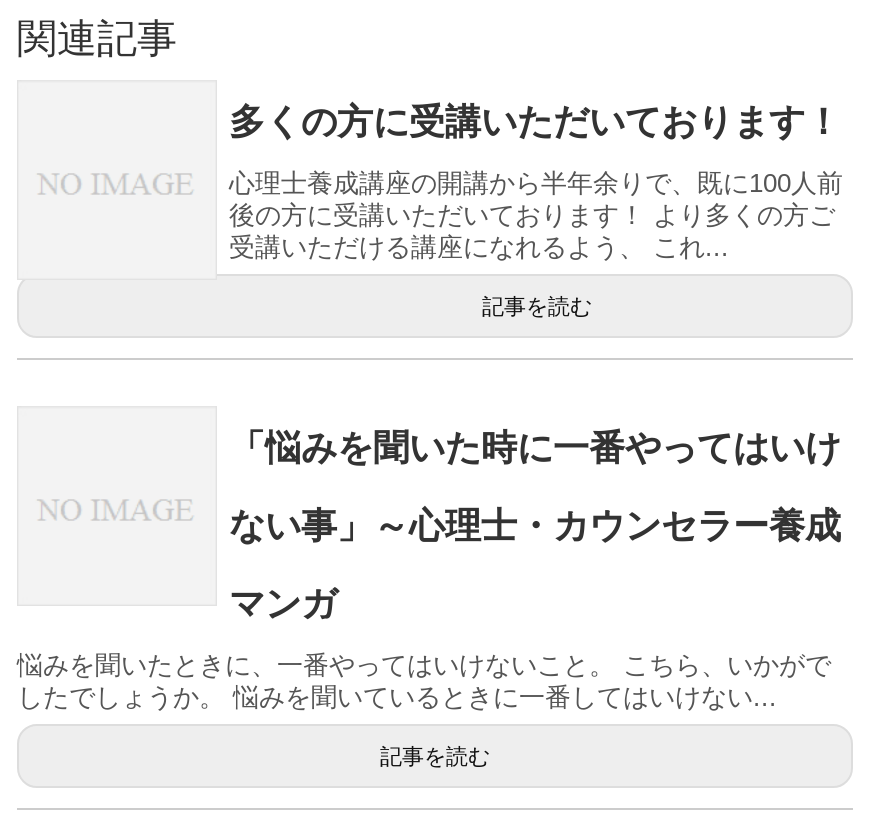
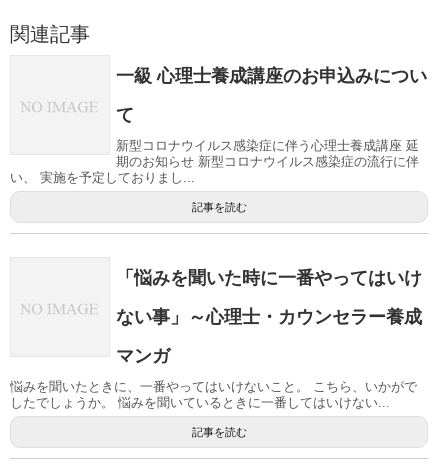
[229,102,843,262] 多くの方に受講いただいております！ | 心理士養成講座の開講から半年余りで、既に100人前 | 後の方に受講いただいております！ より多くの方ご | 受講いただける講座になれるよう、 これ... -> [10,66,427,185] 一級 心理士養成講座のお申込みについ | て | 新型コロナウイルス感染症に伴う心理士養成講座 延 | 期のお知らせ 新型コロナウイルス感染症の流行に伴 | い、 実施を予定しておりまし...

